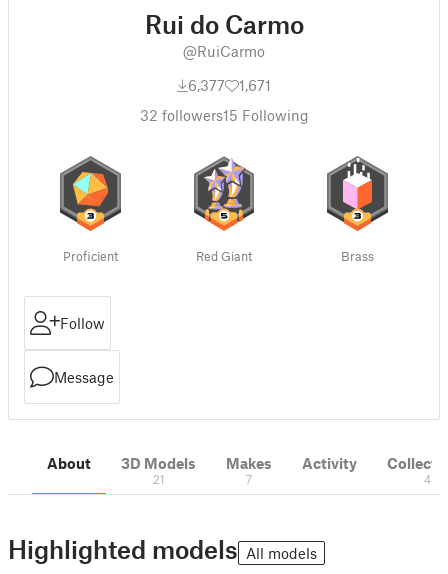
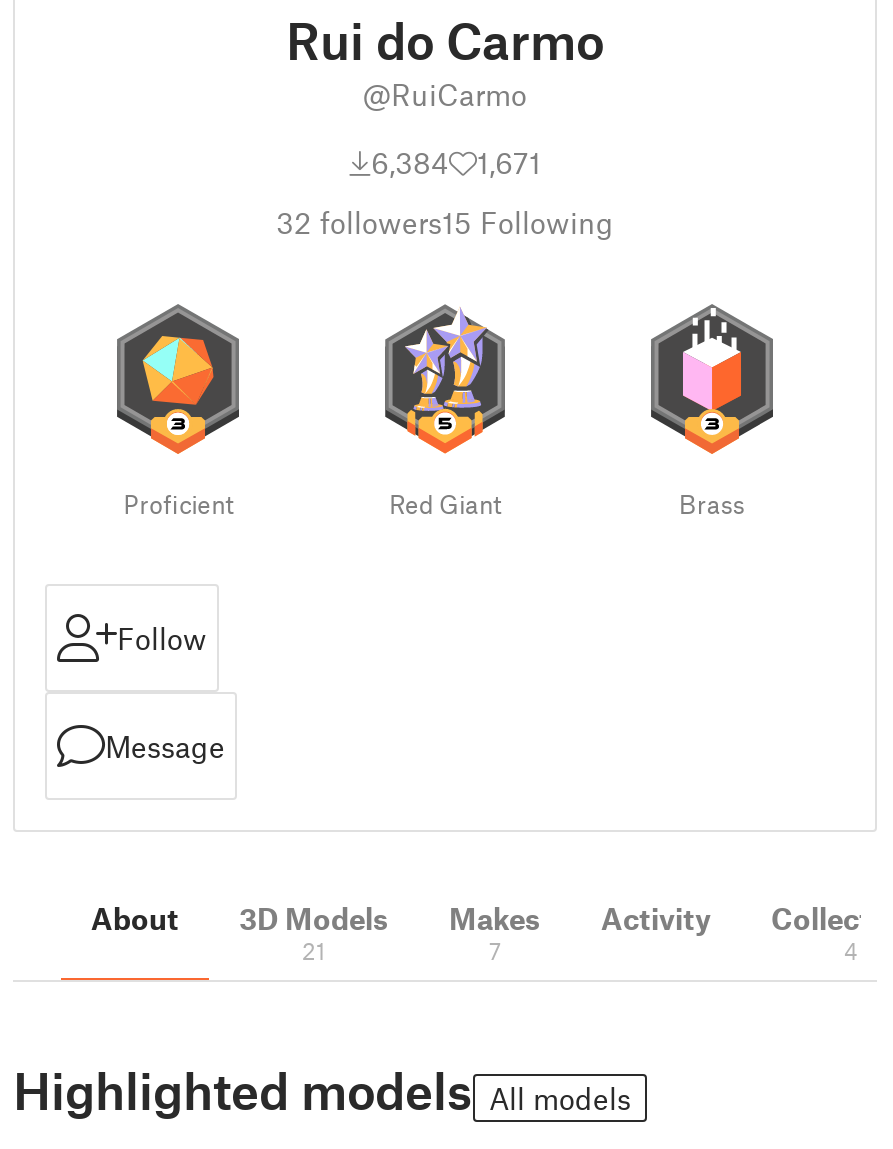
[188,76,271,94] 6,377 1,671 -> [371,144,541,180] 6,384 1,671

